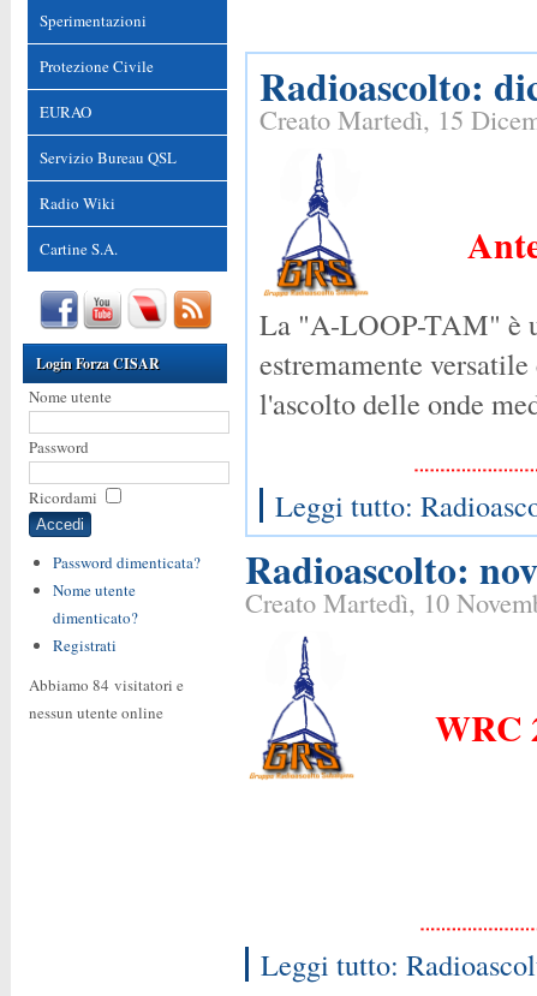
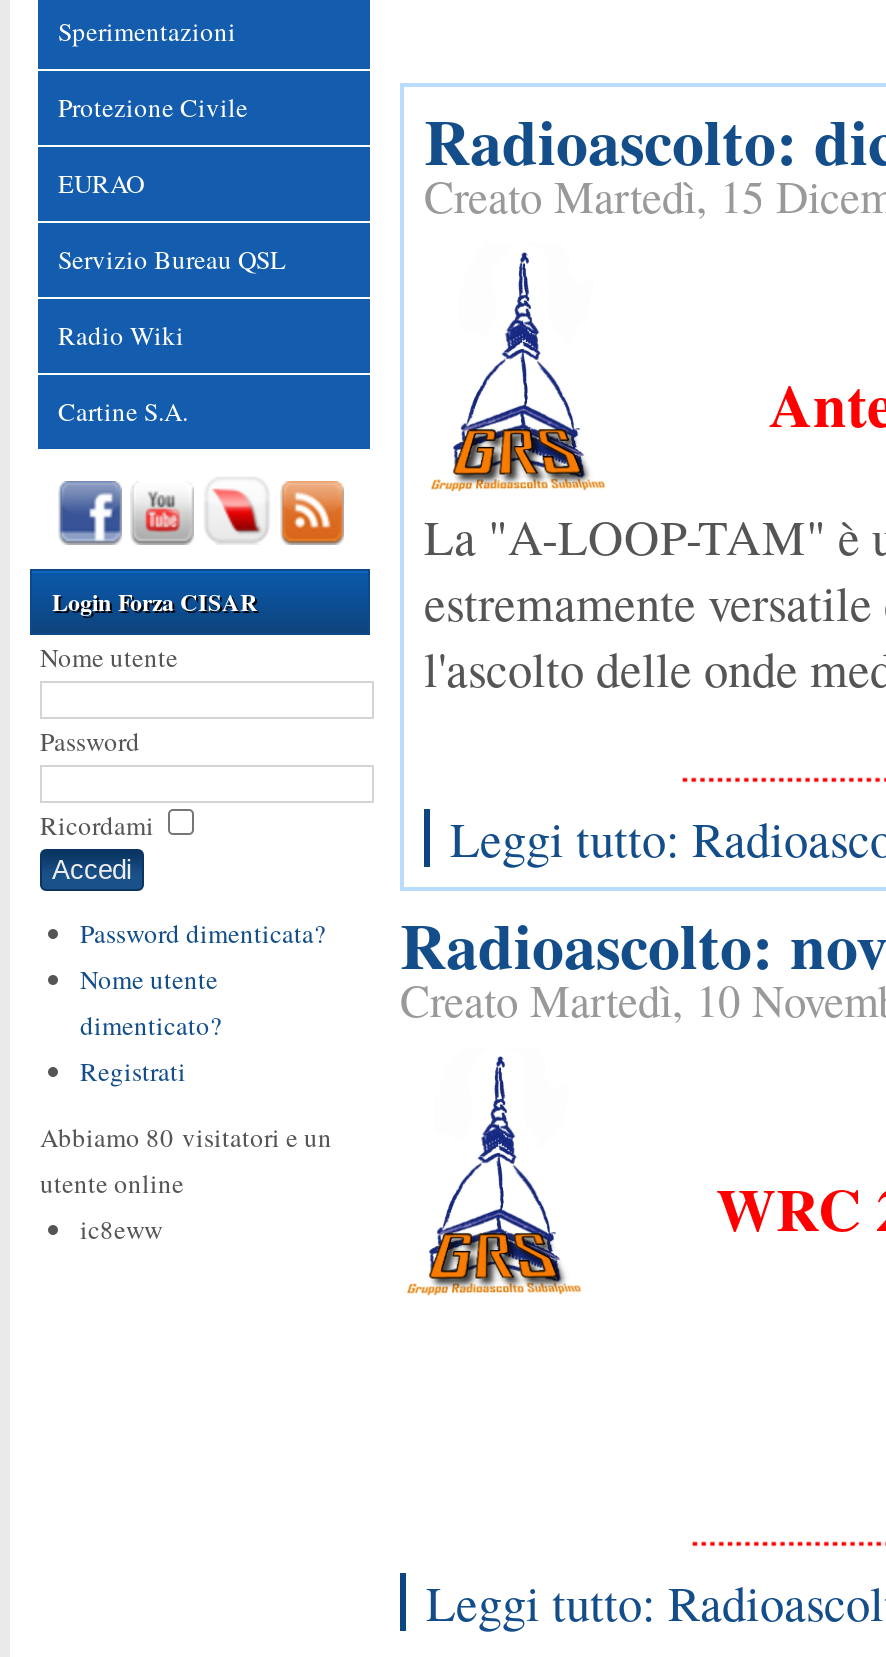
[29,674,184,723] Abbiamo 84 visitatori e | nessun utente online -> [40,1119,332,1247] Abbiamo 80 visitatori e un | utente online | ic8eww

